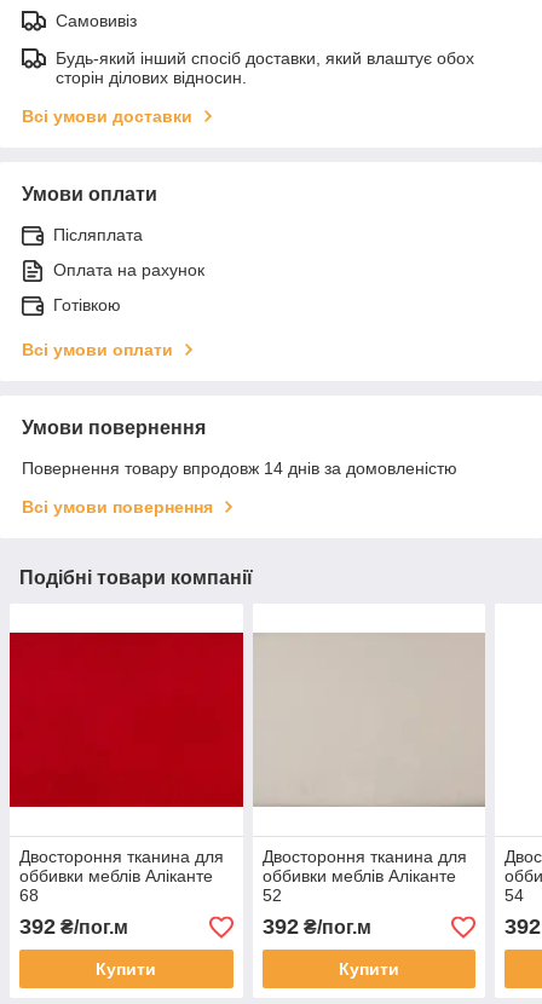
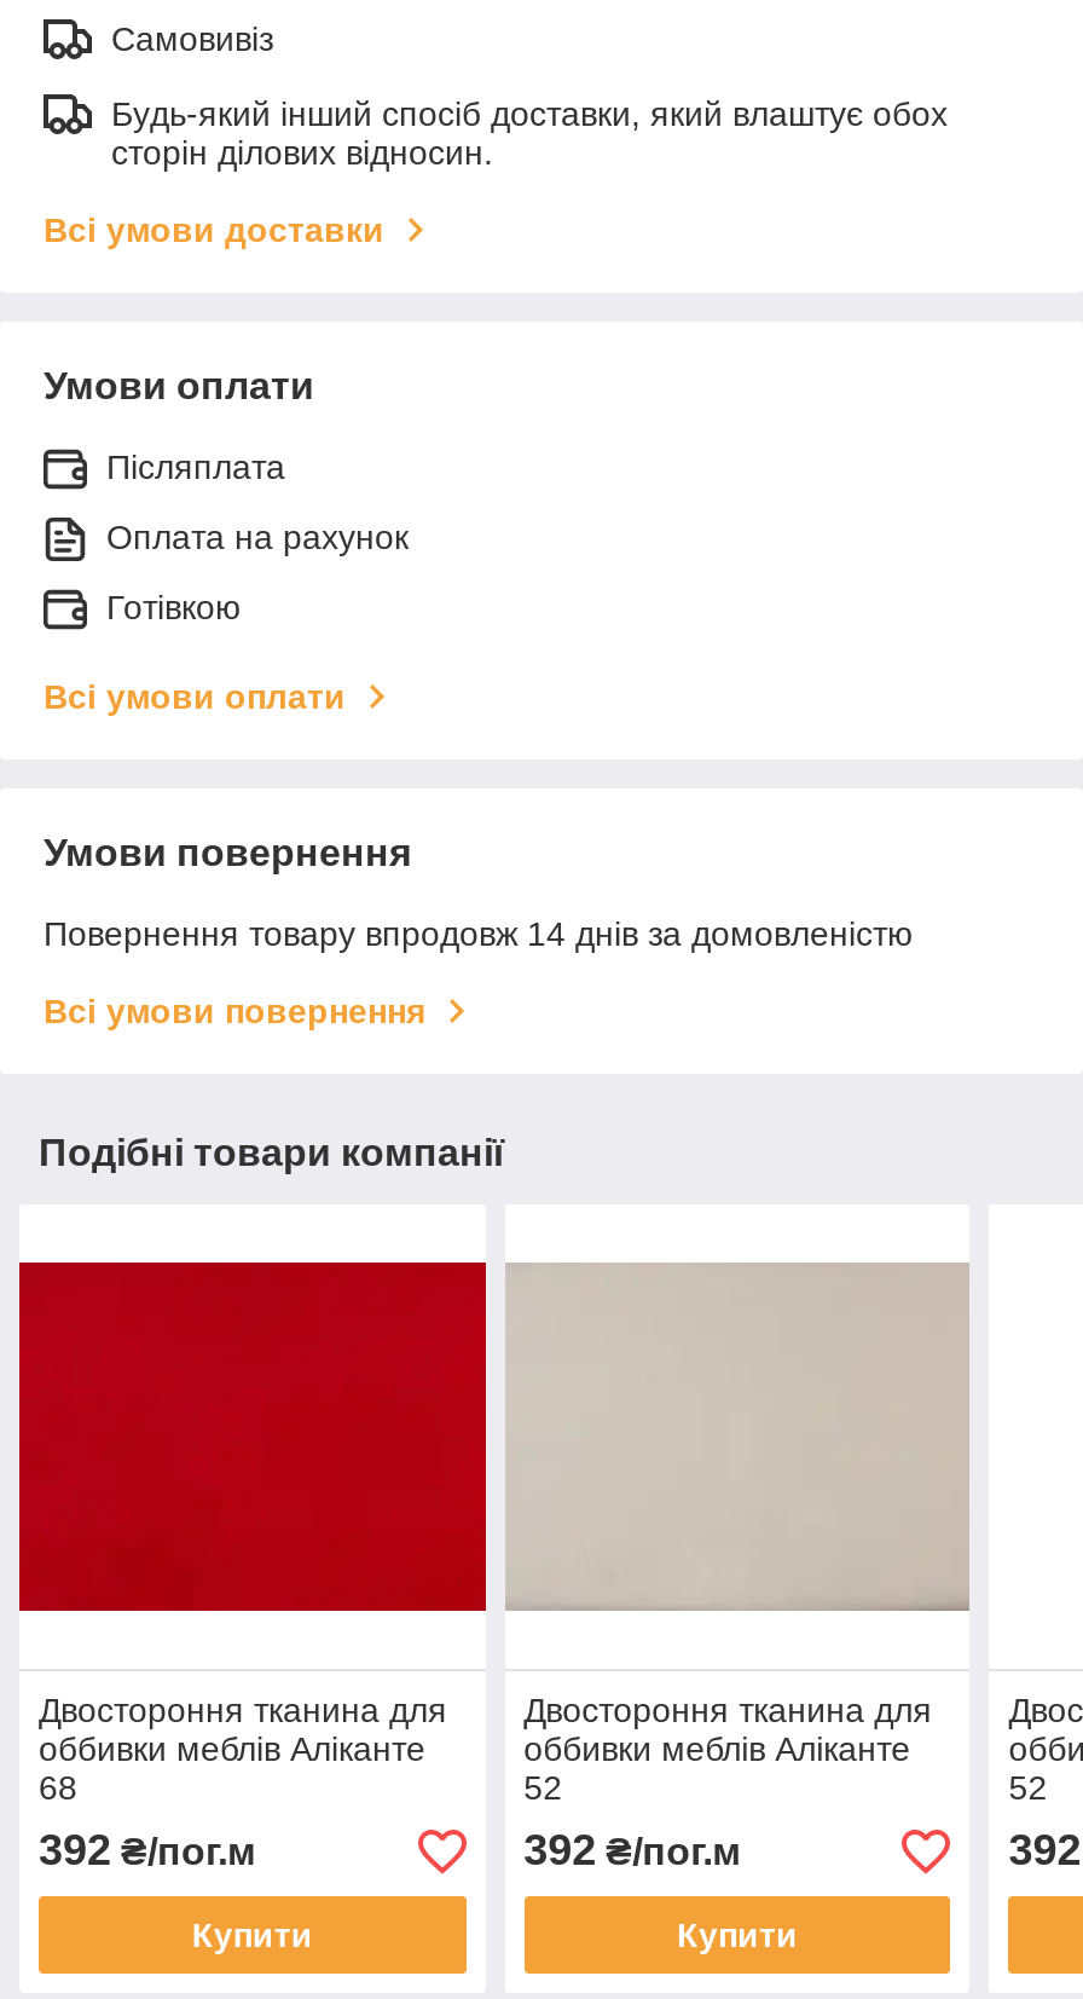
[505,886,524,905] 54 -> [1009,1769,1047,1808] 52

